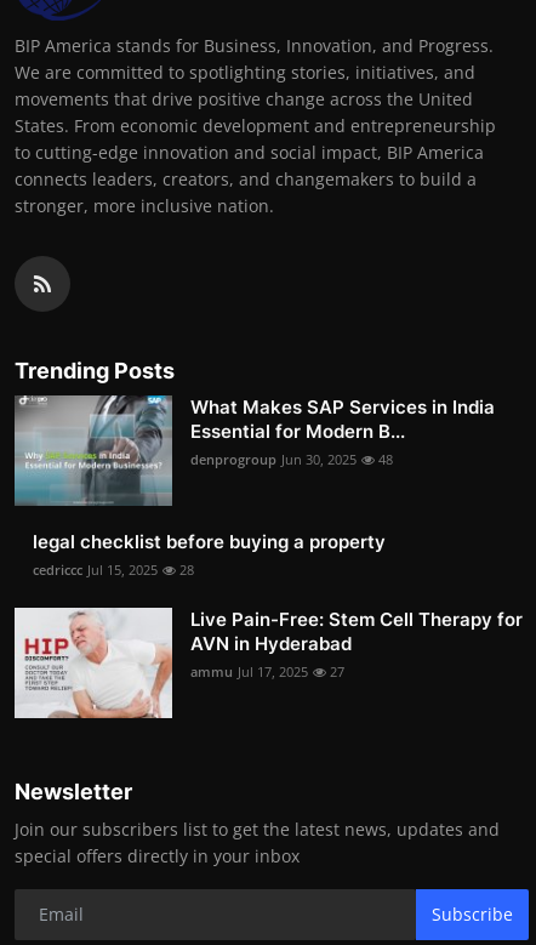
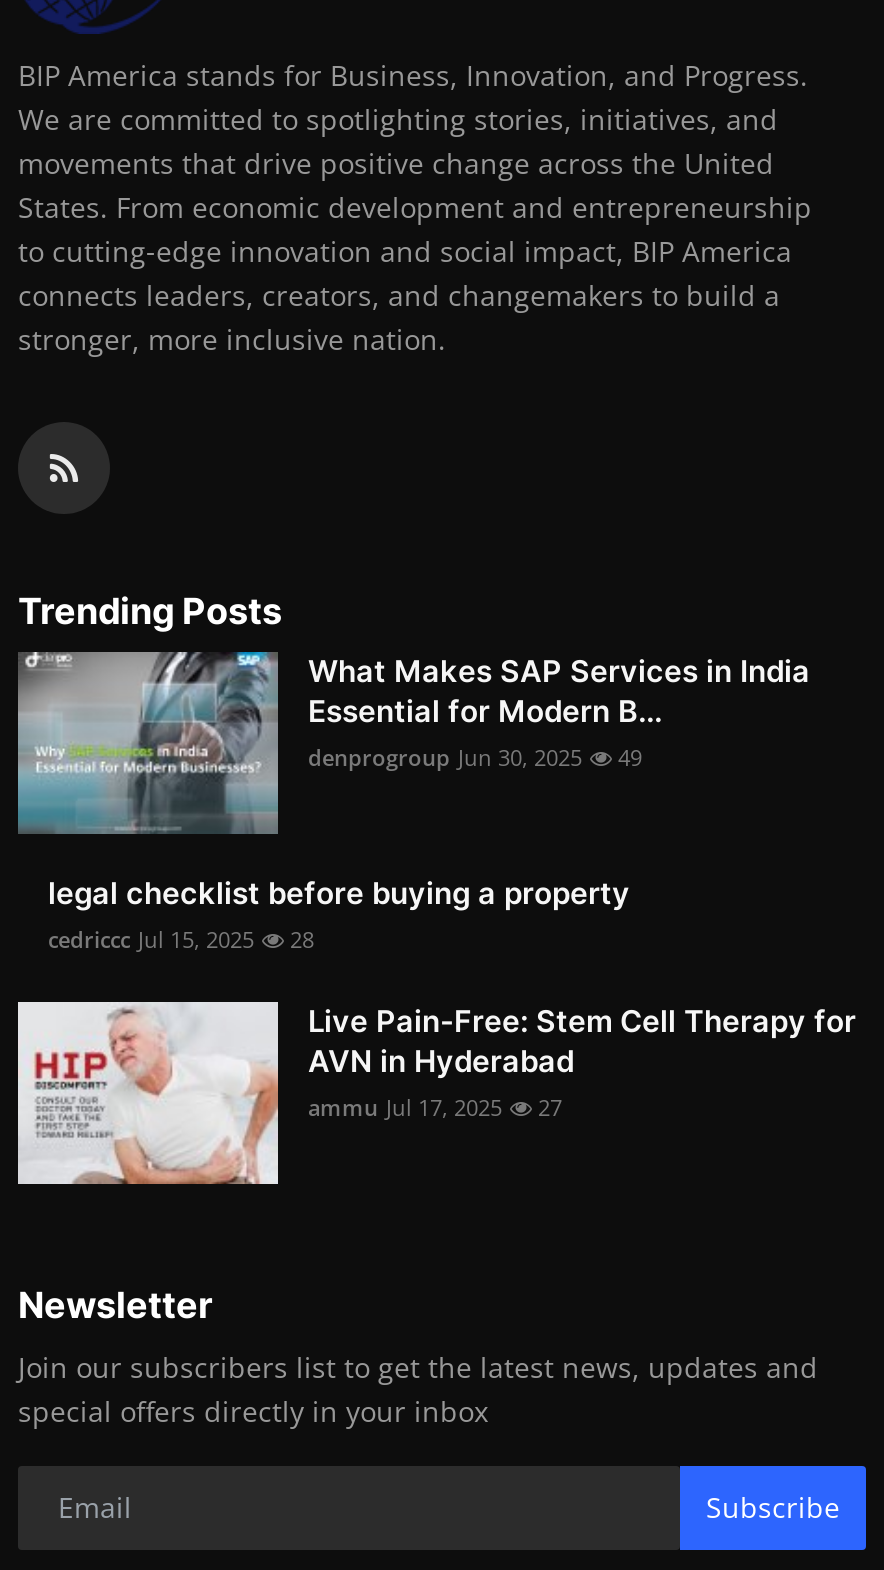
[190,450,393,468] denprogroup Jun 30, 2025 48 -> [308,742,642,772] denprogroup Jun 30, 2025 49

